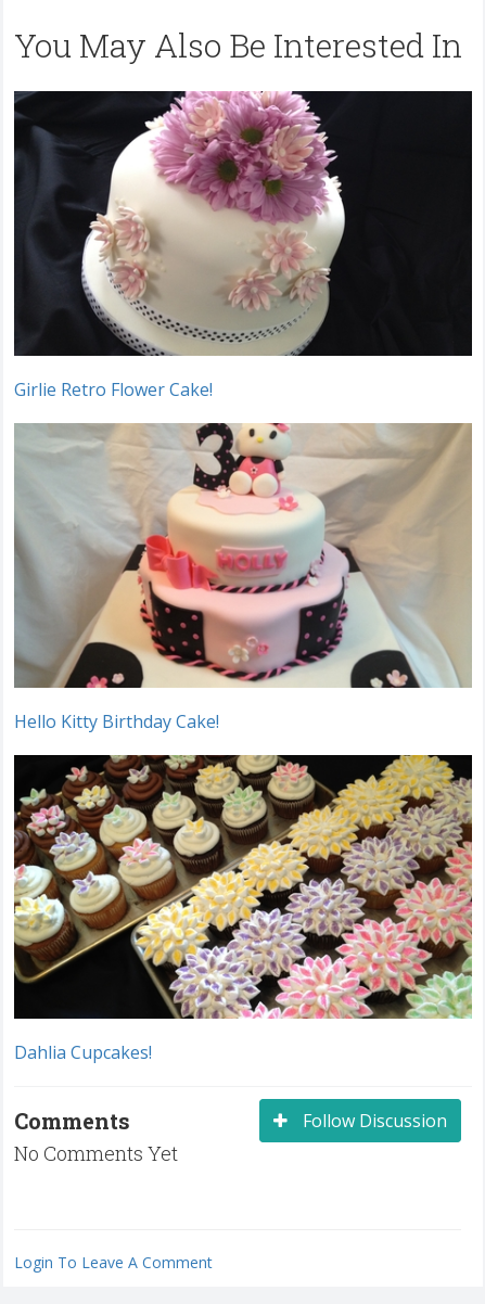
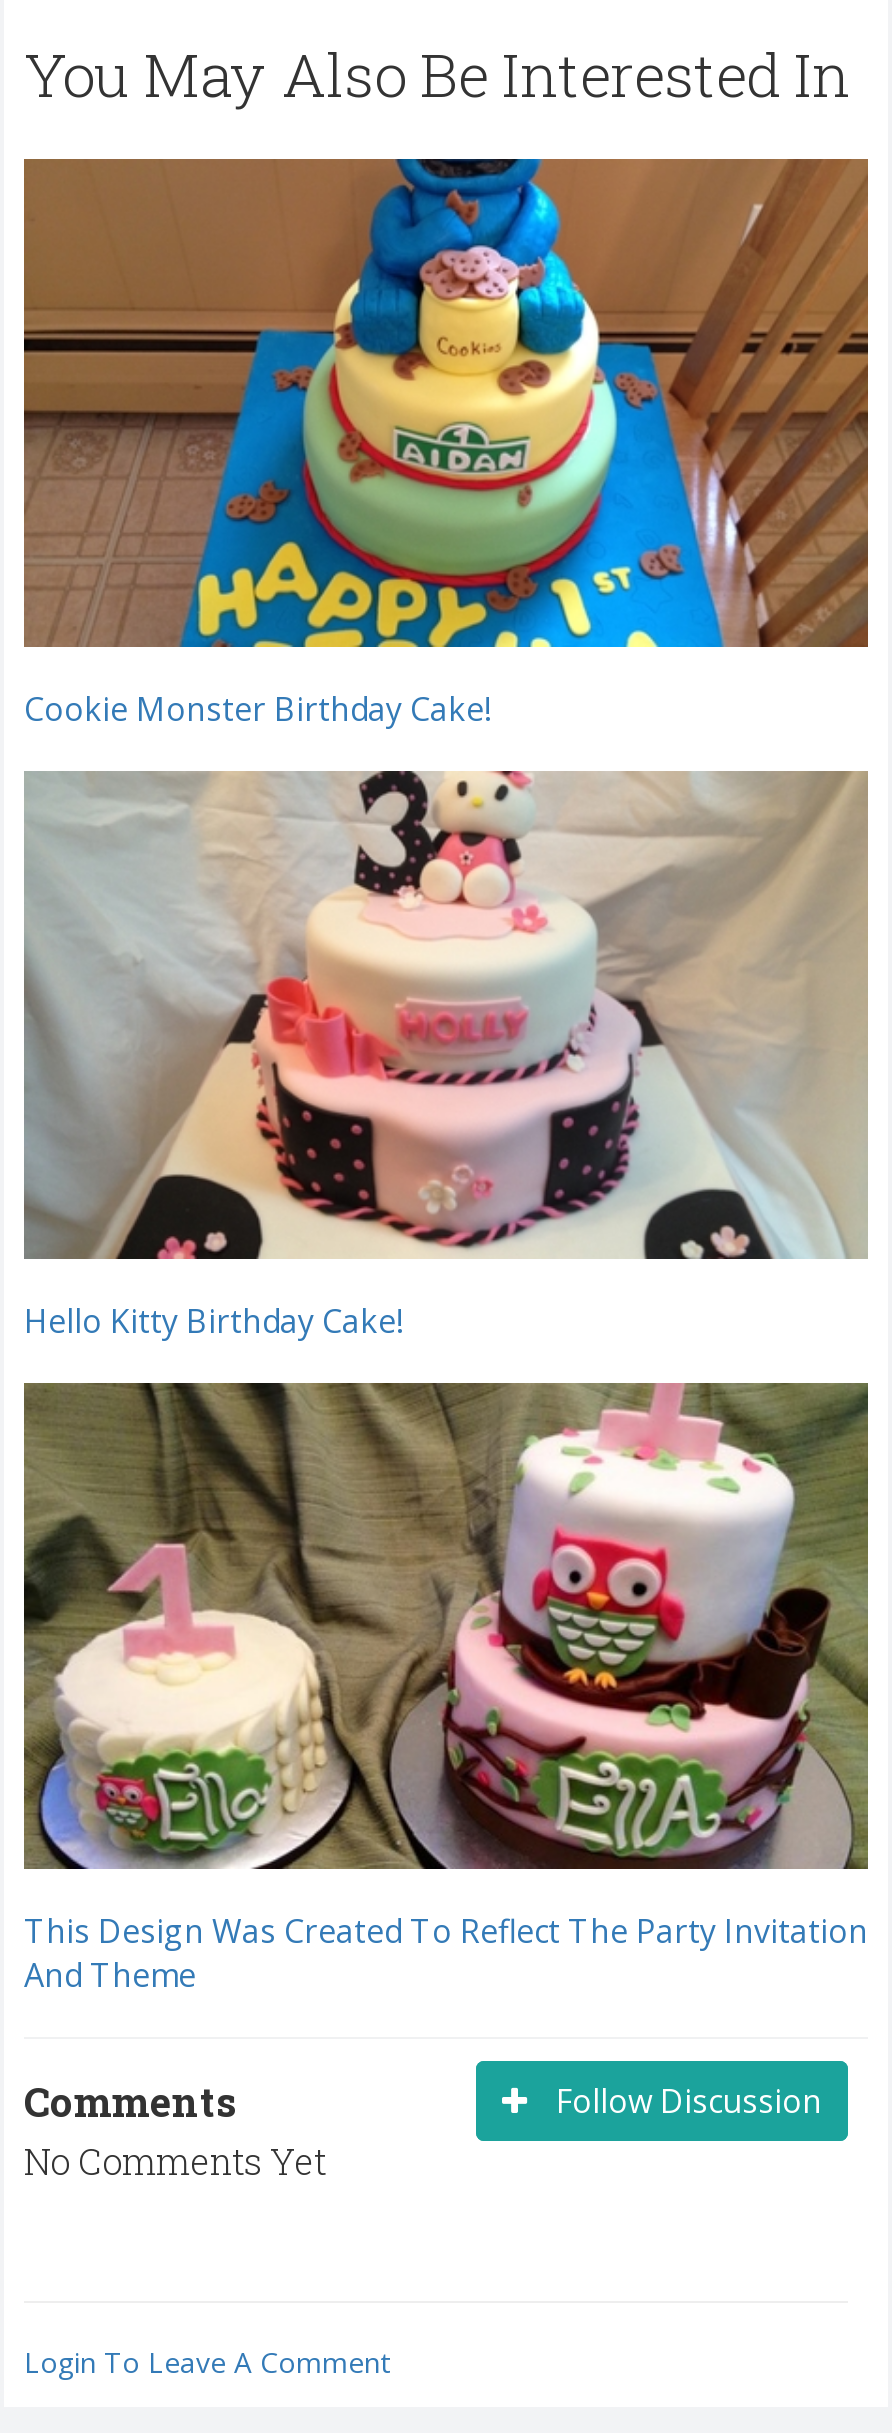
[13,90,473,401] [image] | Girlie Retro Flower Cake! -> [22,157,870,731] [image] | Cookie Monster Birthday Cake!
[13,754,472,1065] [image] | Dahlia Cupcakes! -> [22,1381,868,1998] [image] | This Design Was Created To Reflect The Party Invitation | And Theme

